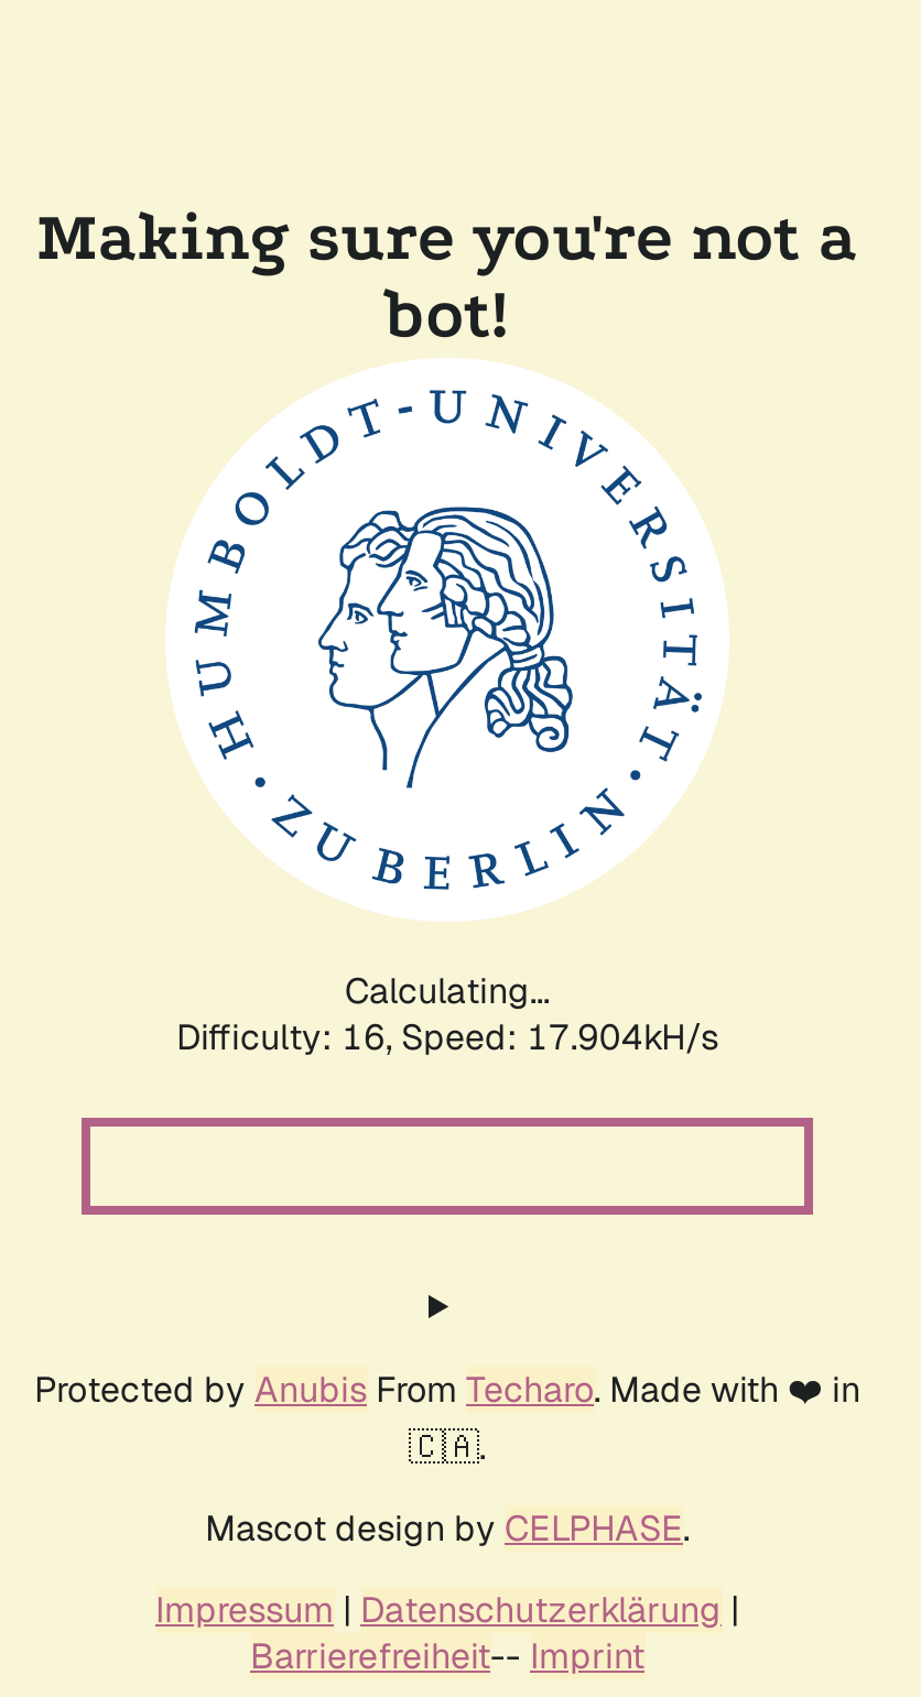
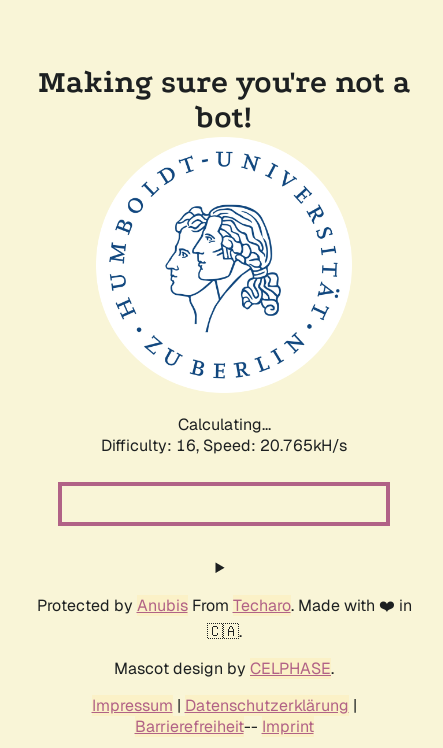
[176,1014,718,1060] Difficulty: 16, Speed: 17.904kH/s -> [101,435,347,456] Difficulty: 16, Speed: 20.765kH/s

